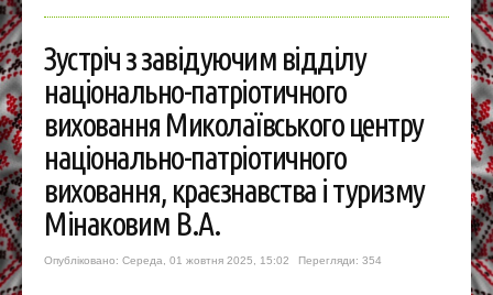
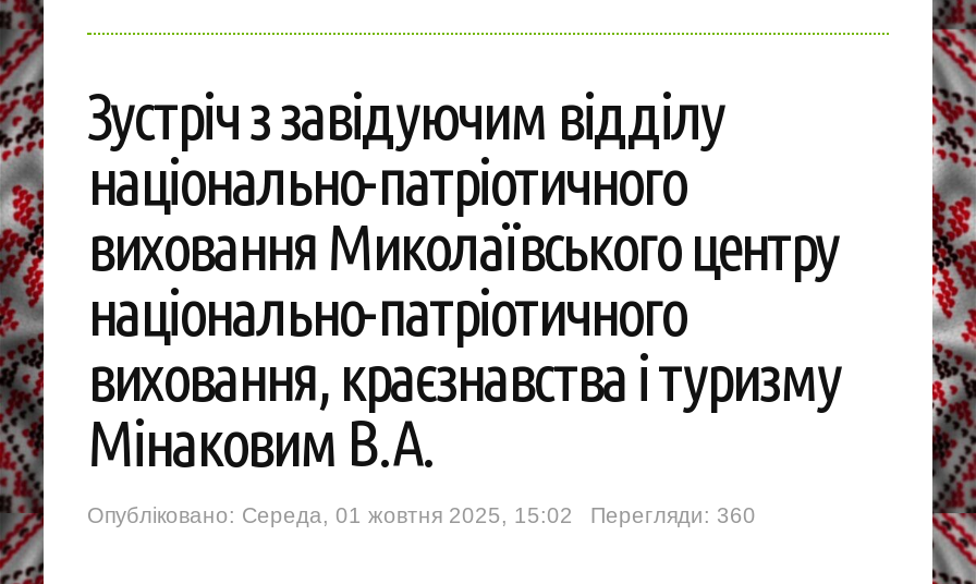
[44,255,382,267] Опубліковано: Середа, 01 жовтня 2025, 15:02 Перегляди: 354 -> [87,504,756,528] Опубліковано: Середа, 01 жовтня 2025, 15:02 Перегляди: 360

